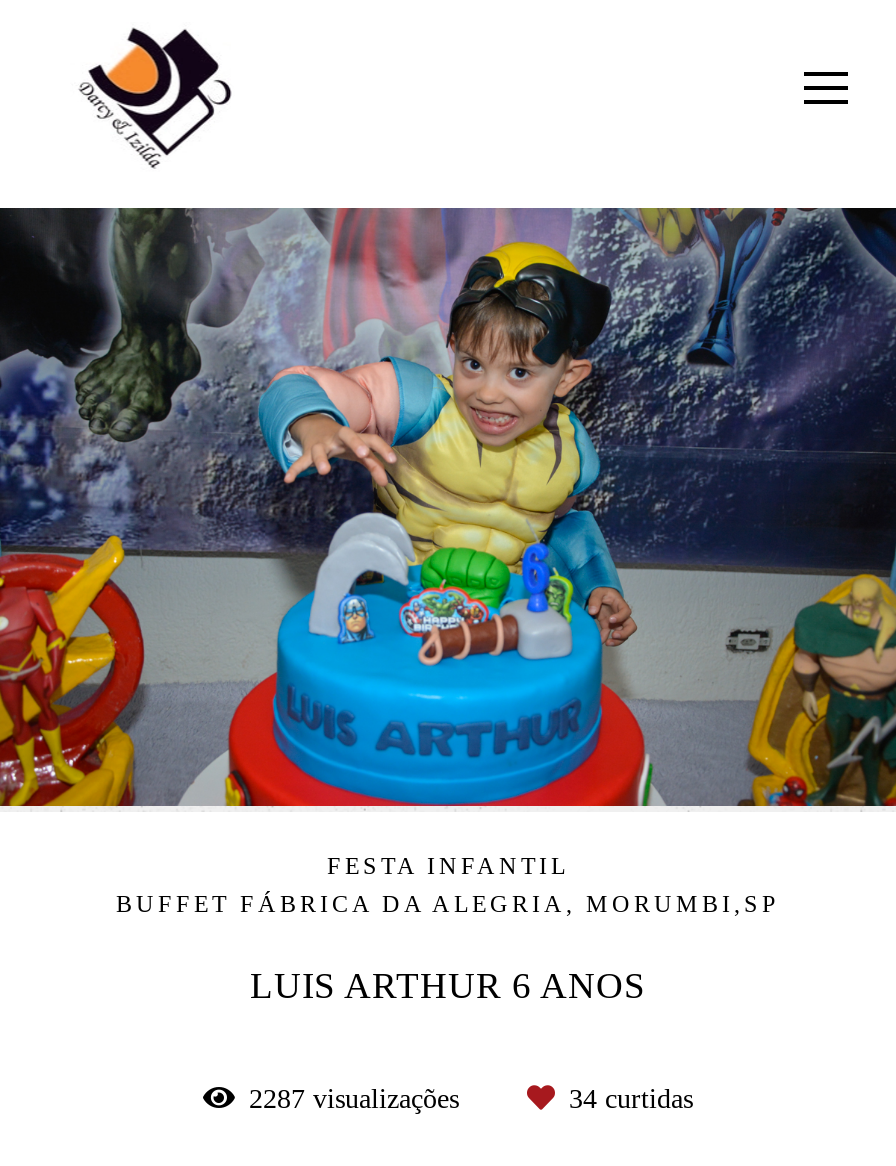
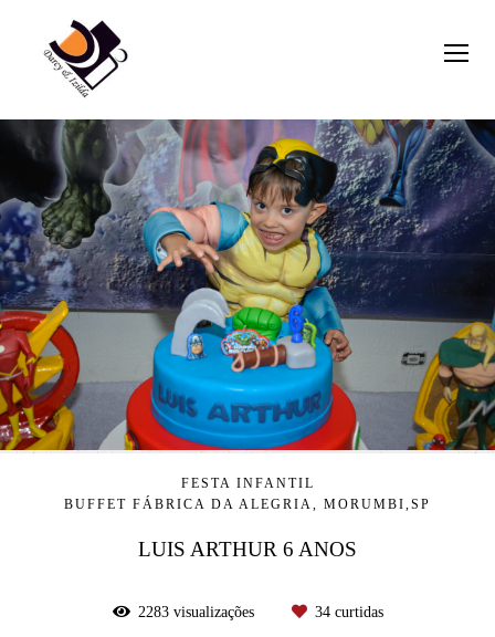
[249,1084,467,1114] 2287 visualizações -> [138,604,258,620] 2283 visualizações

